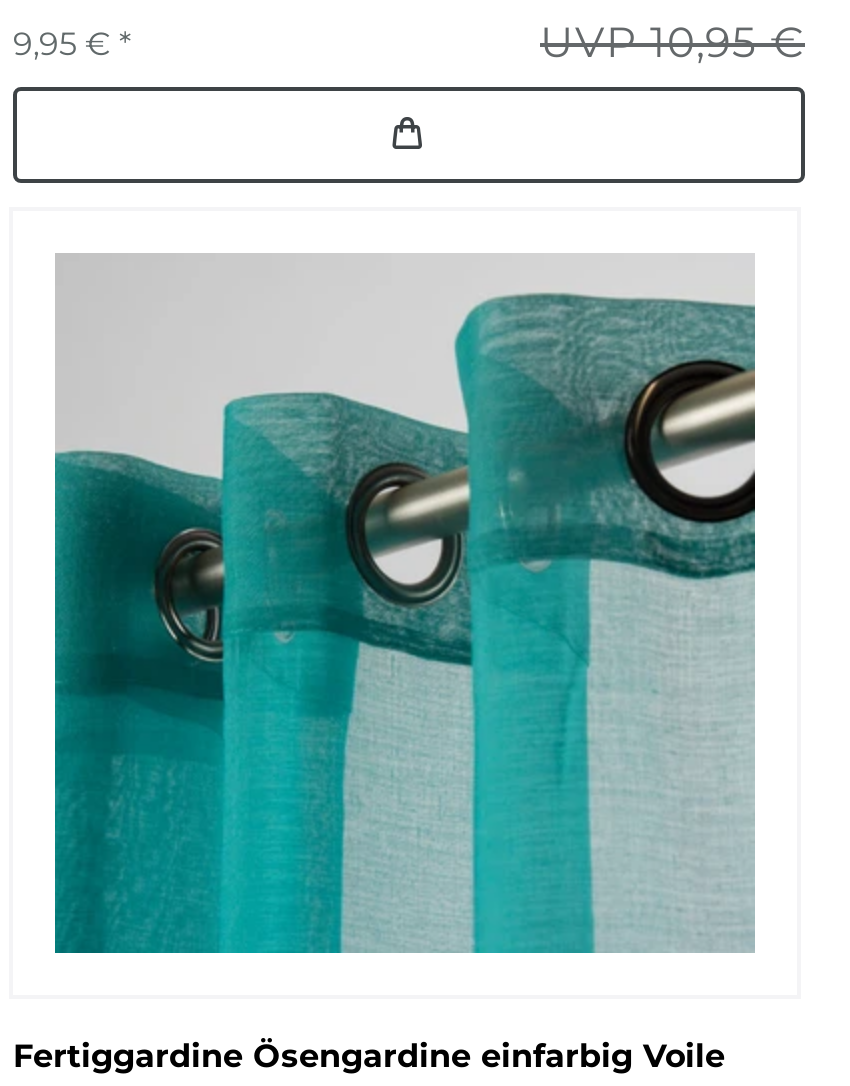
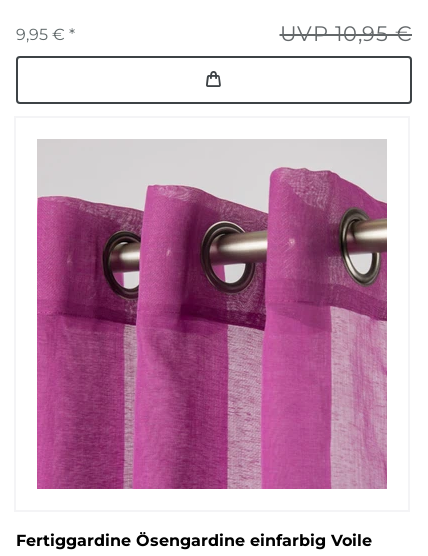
[53,291,757,955] [image] -> [36,159,388,490] [image]

